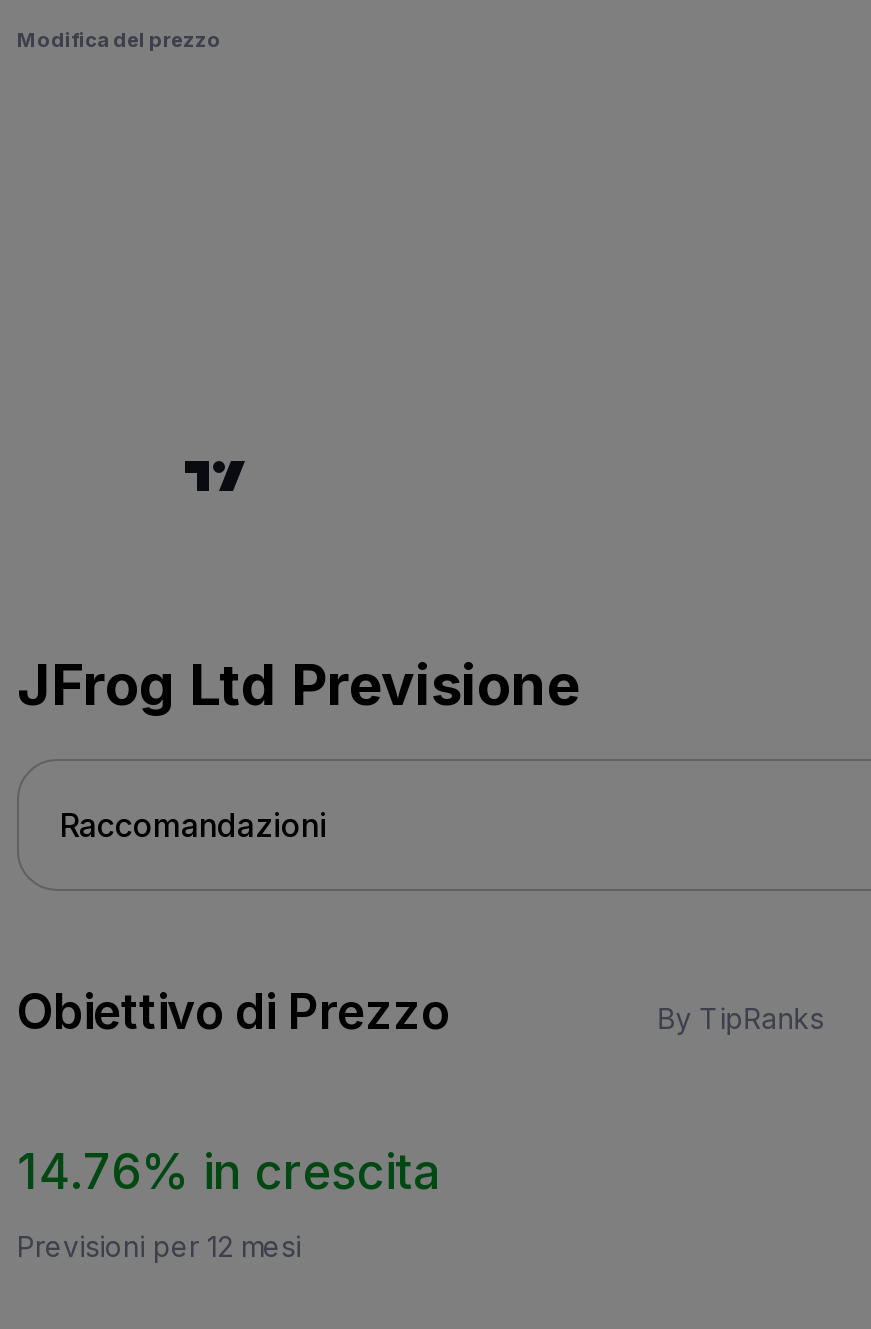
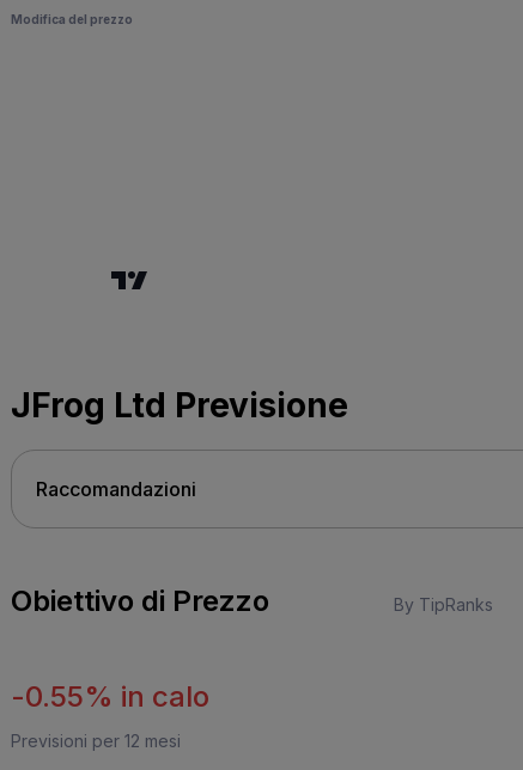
[17,1143,441,1201] 14.76% in crescita -> [11,679,209,714] -0.55% in calo

